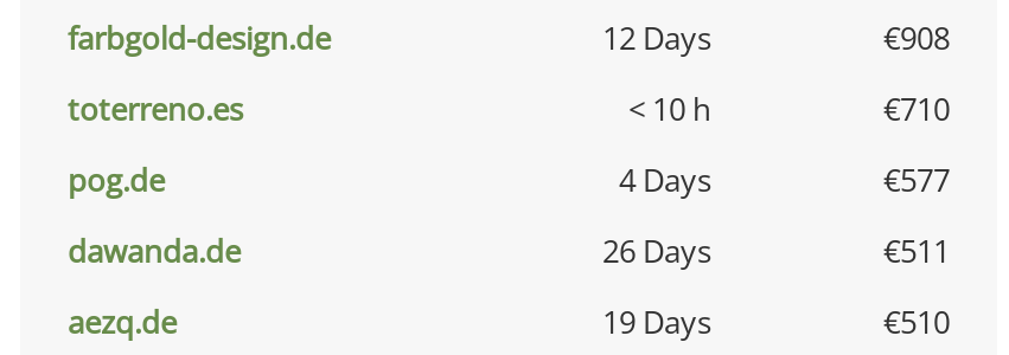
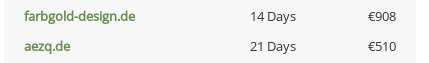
[602,17,711,59] 12 Days -> [249,7,295,25] 14 Days
[68,88,950,272] toterreno.es | < 10 h | €710 | pog.de | 4 Days | €577 | dawanda.de | 26 Days | €511 -> none
[602,301,711,343] 19 Days -> [249,37,295,55] 21 Days

